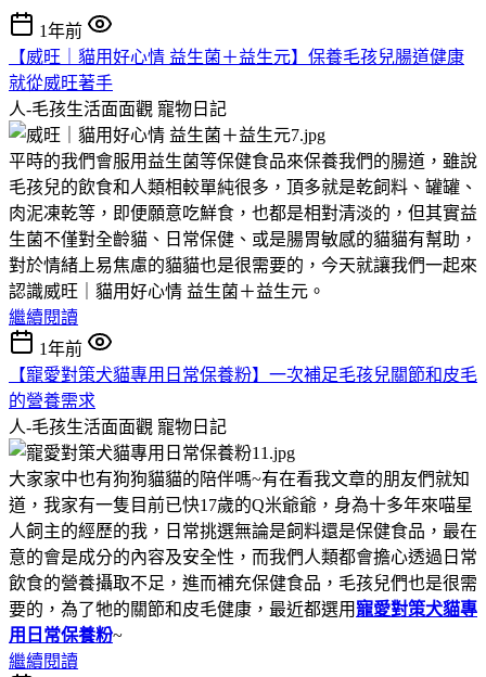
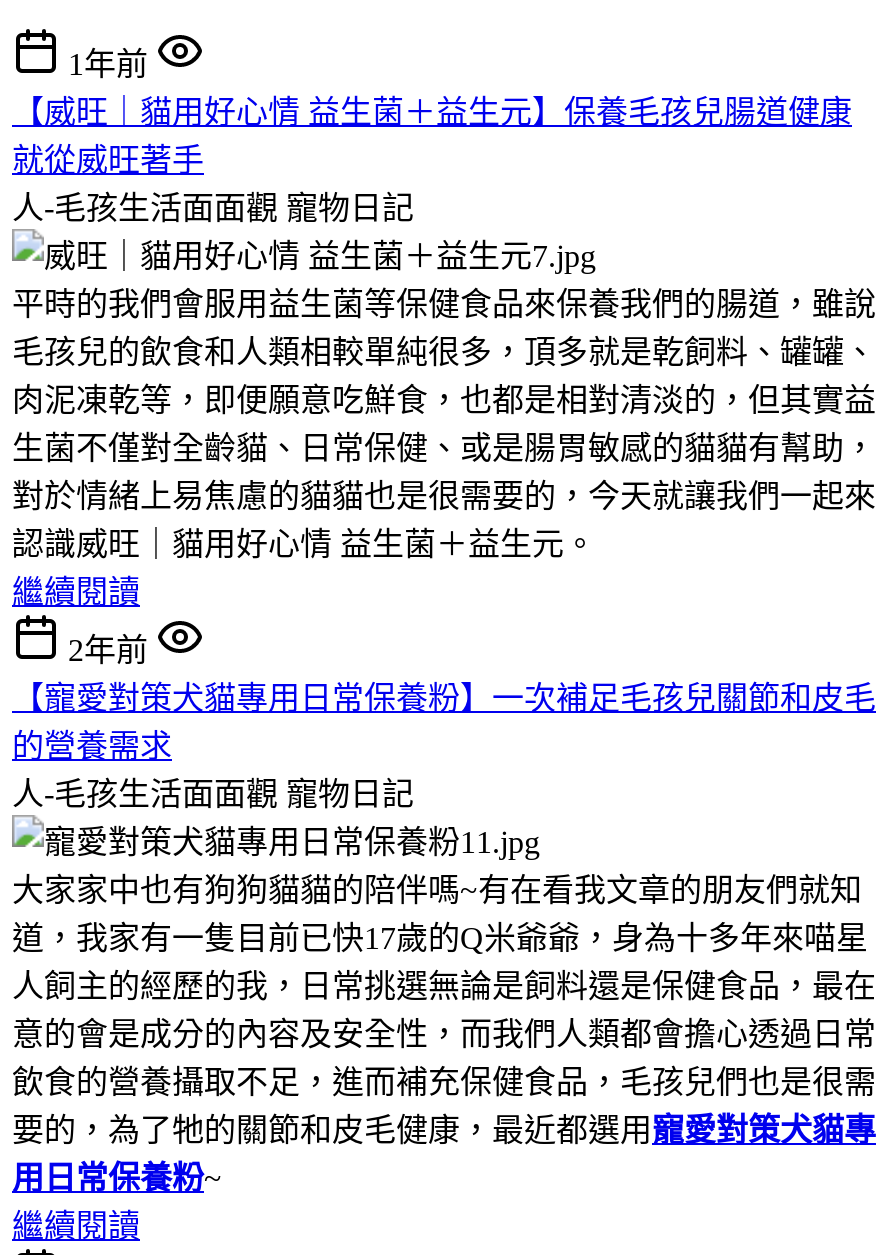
[39,339,82,358] 1年前 -> [68,633,148,667] 2年前

